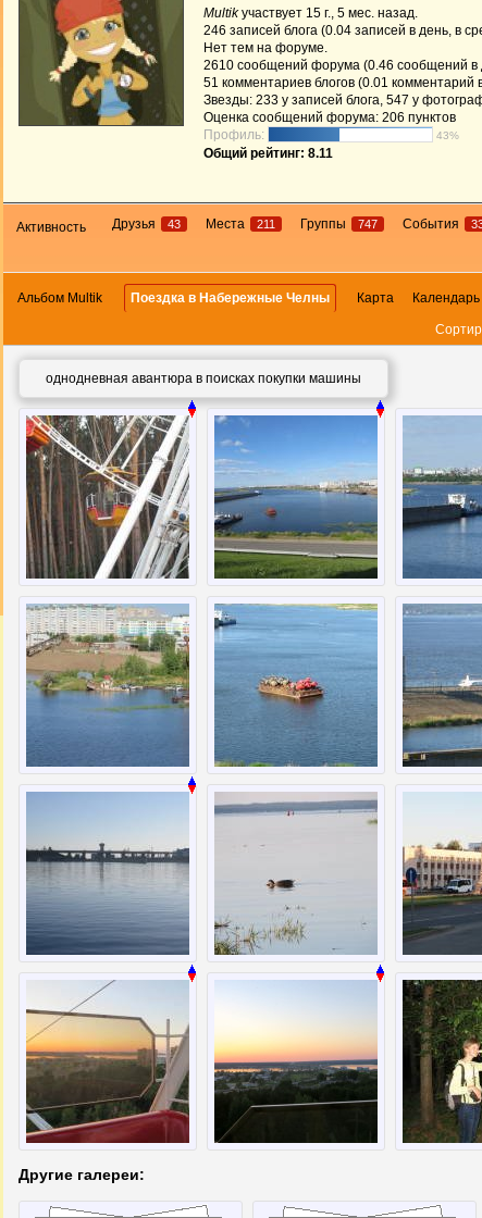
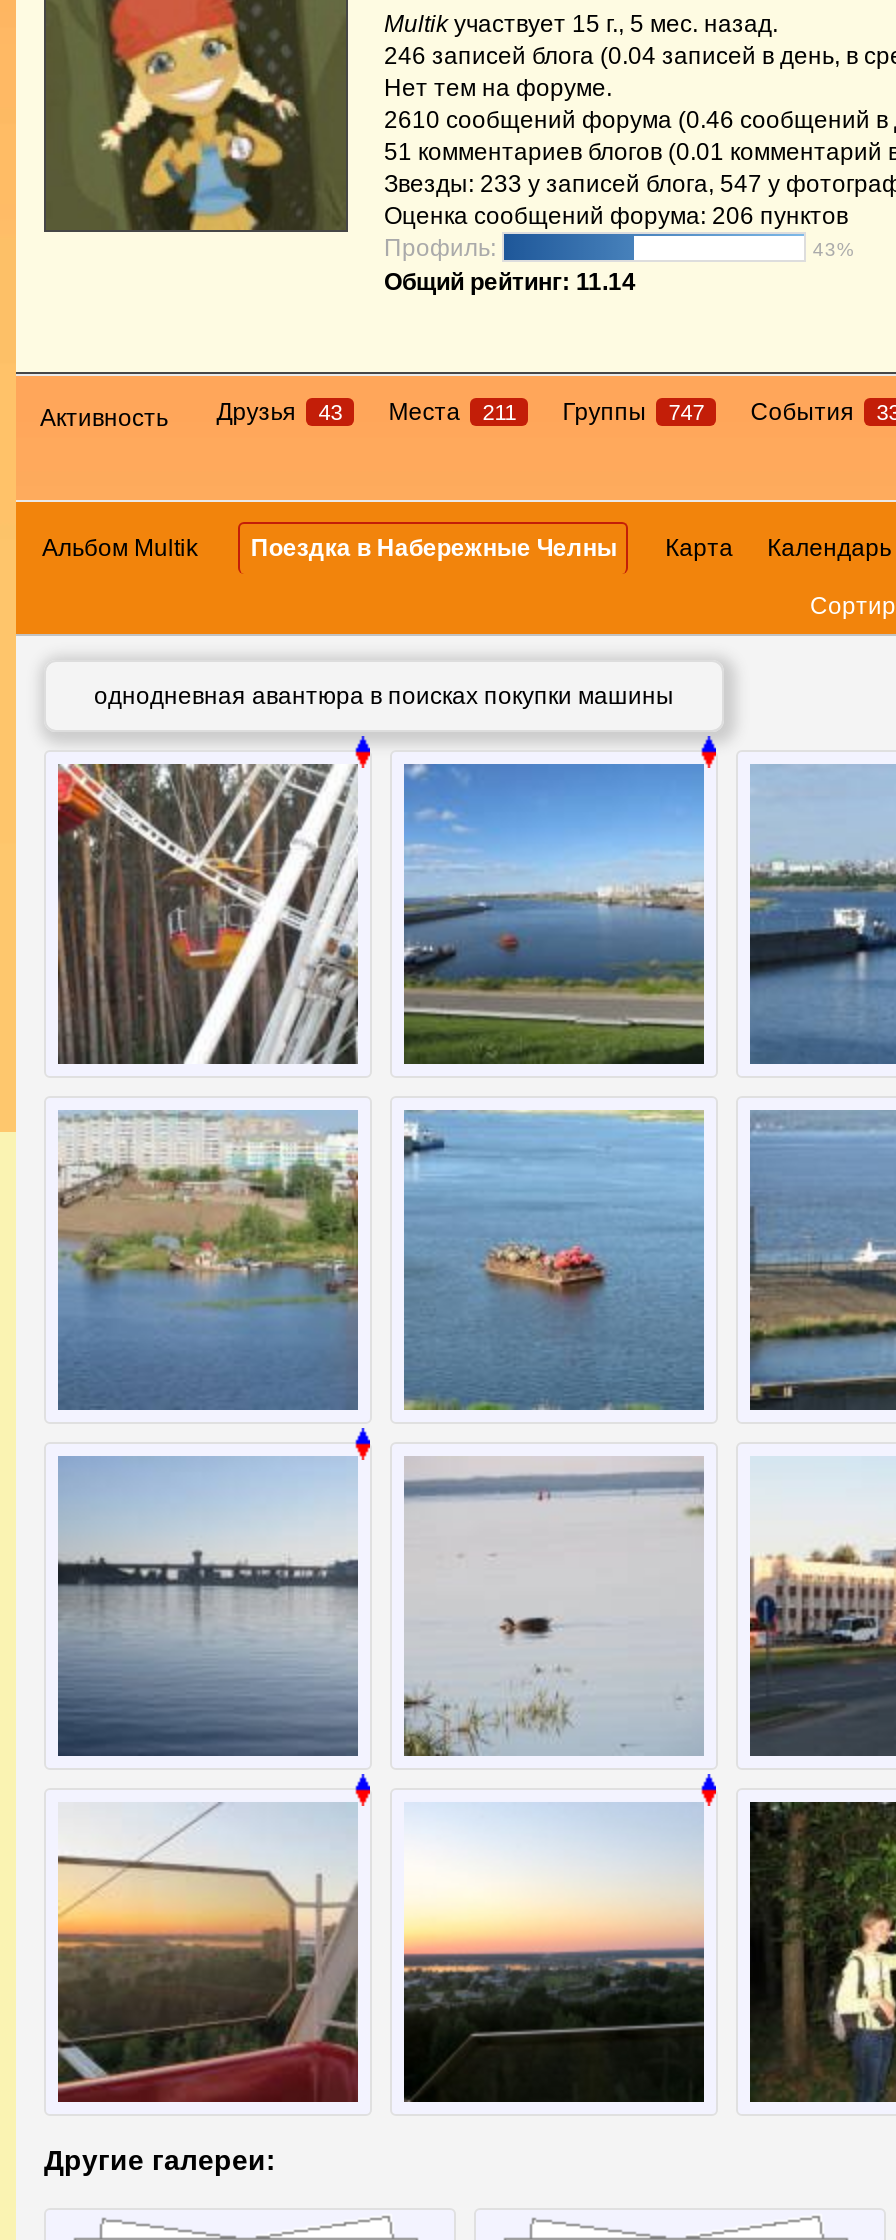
[203,146,333,161] Общий рейтинг: 8.11 -> [384,269,636,297] Общий рейтинг: 11.14

